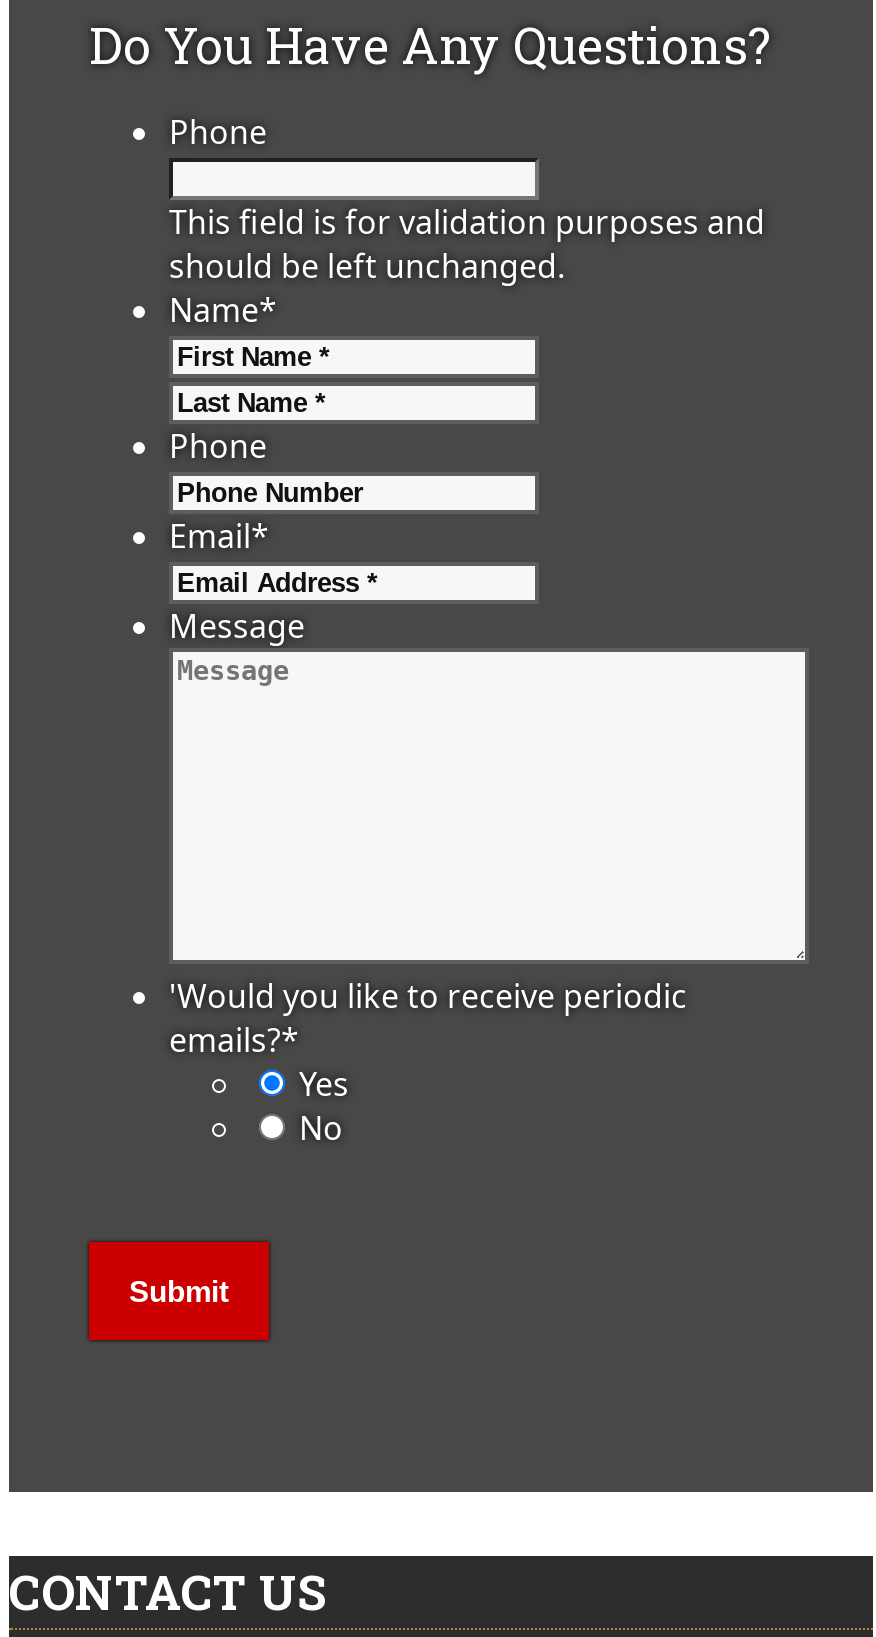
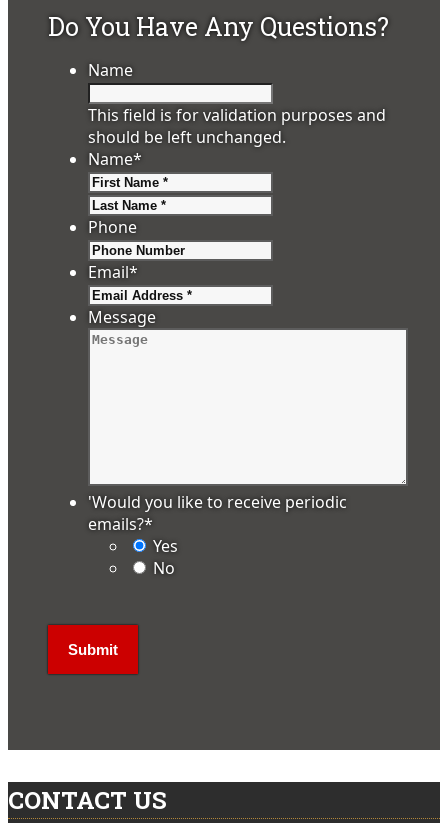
[169,110,267,154] Phone -> [88,59,133,81] Name

